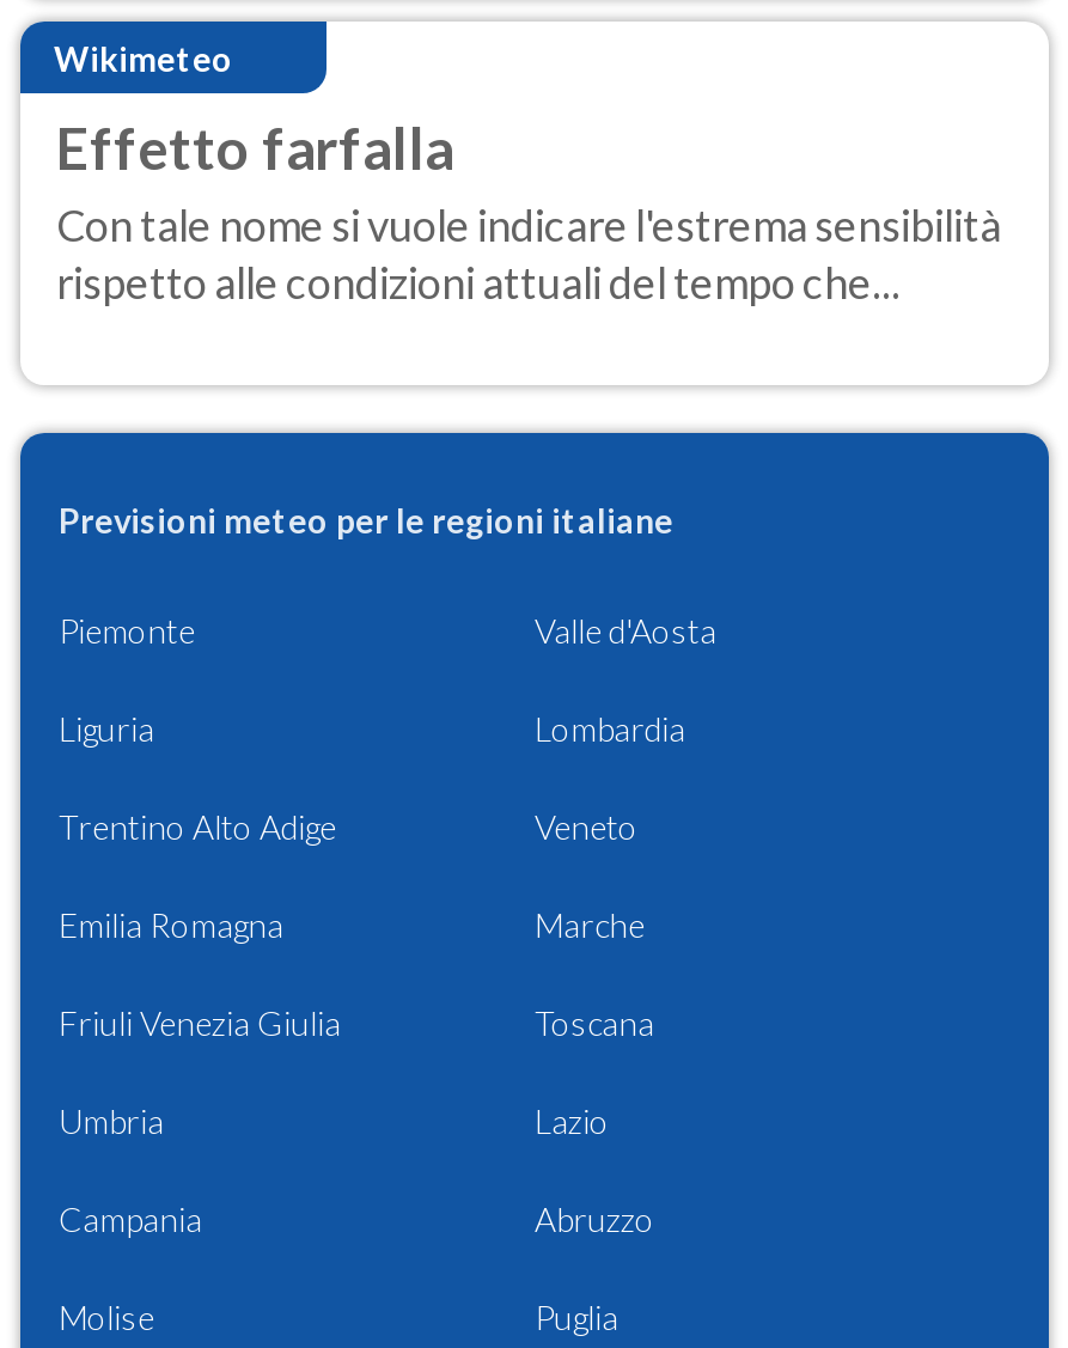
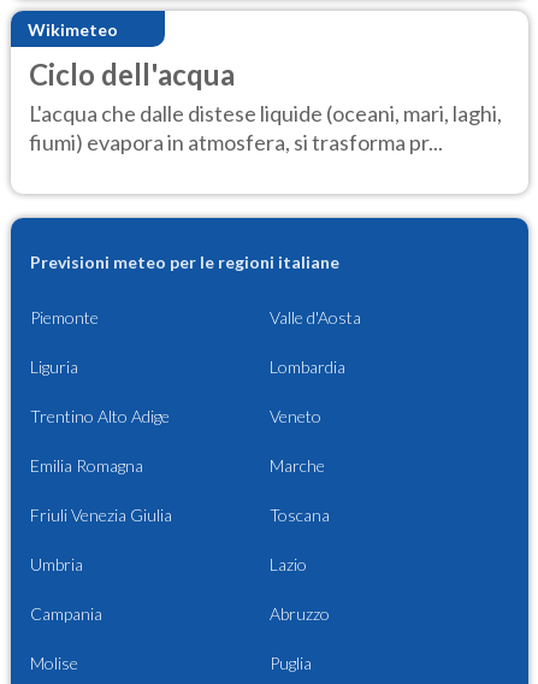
[56,113,1001,309] Effetto farfalla | Con tale nome si vuole indicare l'estrema sensibilità | rispetto alle condizioni attuali del tempo che... -> [29,57,502,155] Ciclo dell'acqua | L'acqua che dalle distese liquide (oceani, mari, laghi, | fiumi) evapora in atmosfera, si trasforma pr...

